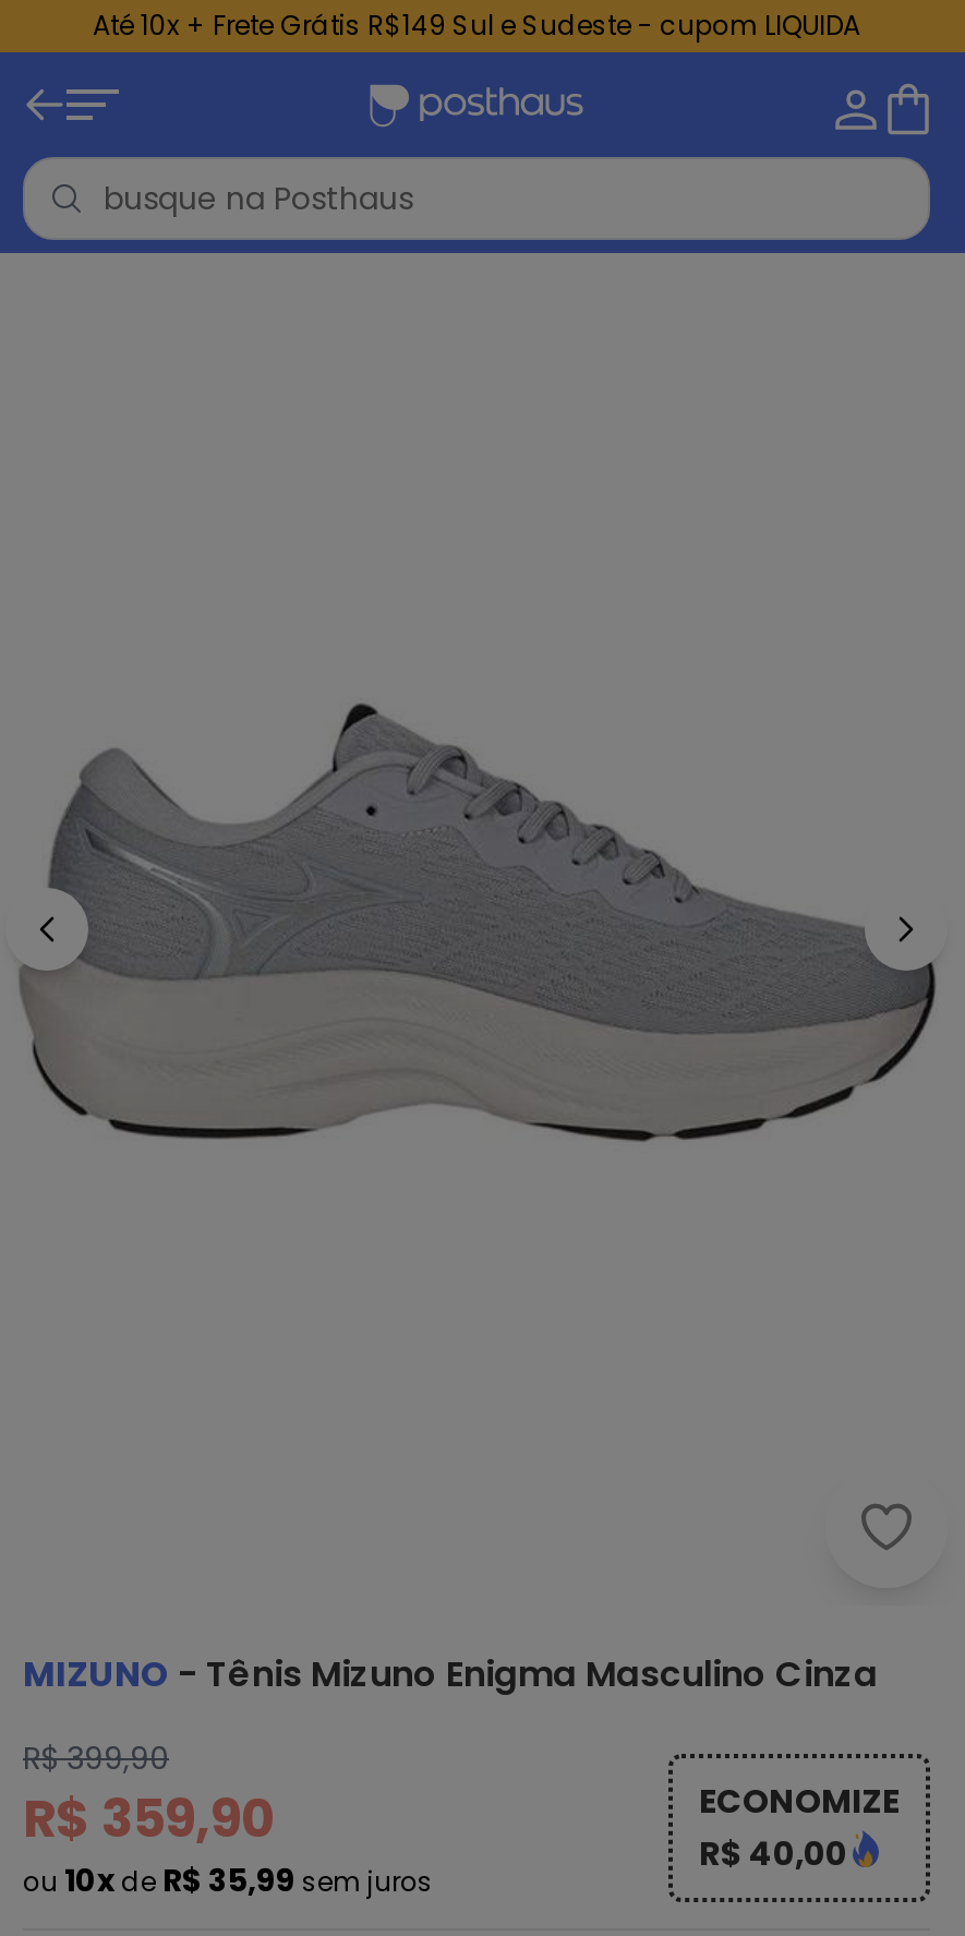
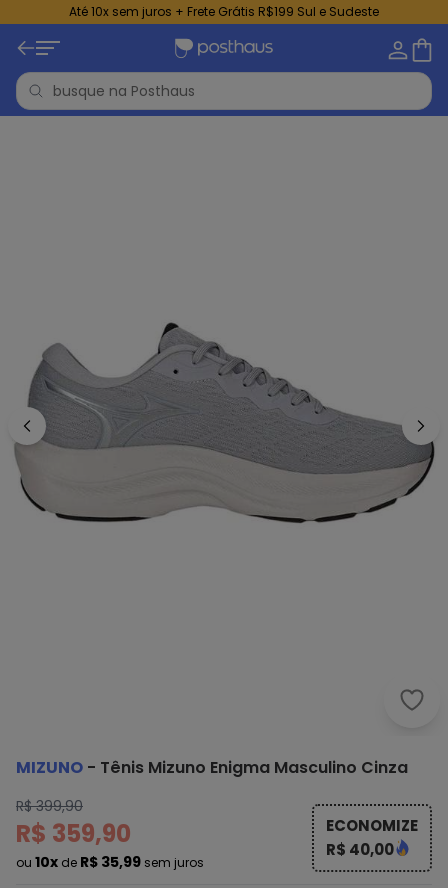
[93,7,860,44] Até 10x + Frete Grátis R$149 Sul e Sudeste - cupom LIQUIDA -> [69,3,379,20] Até 10x sem juros + Frete Grátis R$199 Sul e Sudeste

